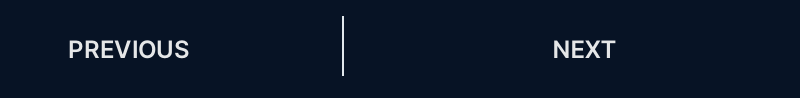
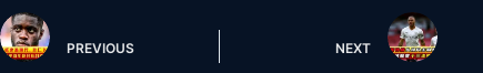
none -> [3,12,51,61] [image]
none -> [386,13,439,62] [image]

